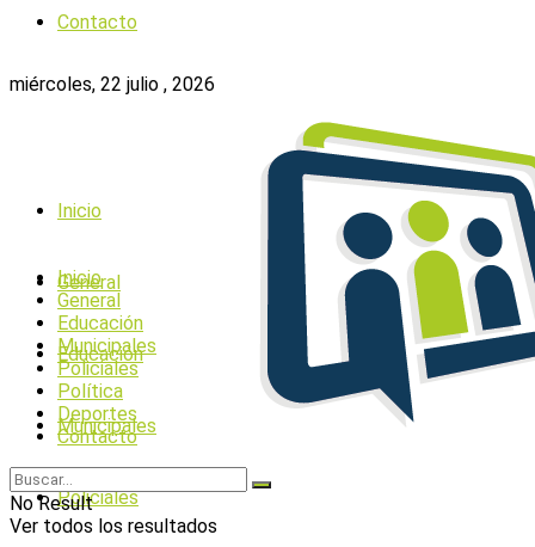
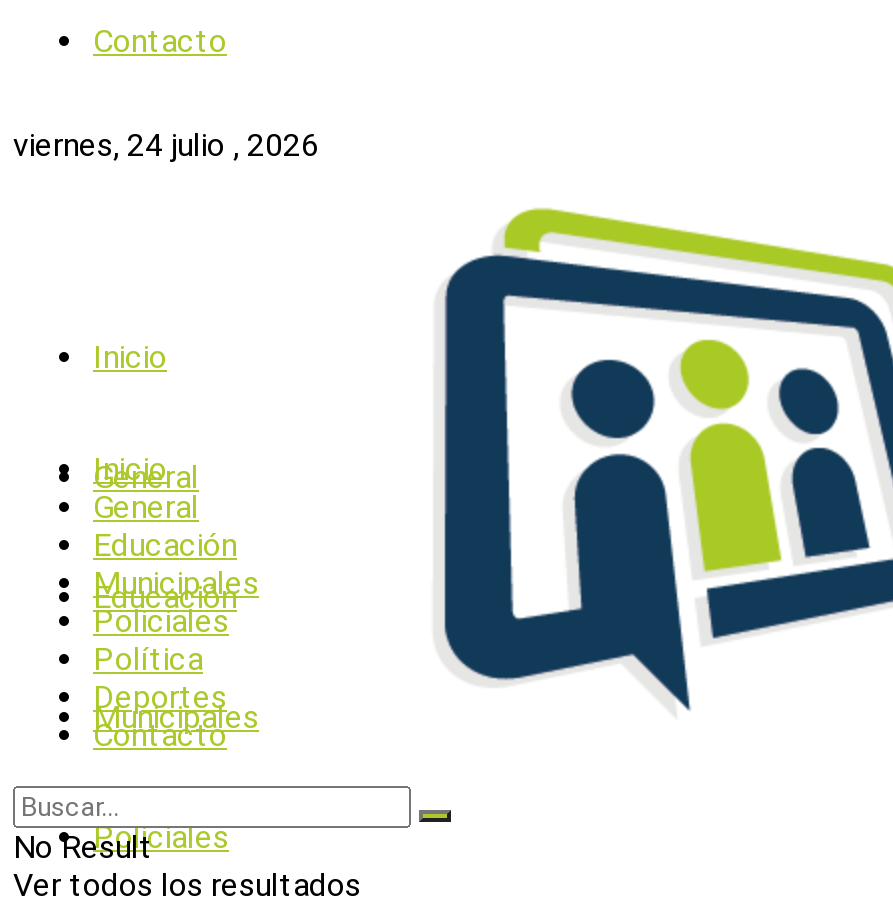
[10,73,215,96] miércoles, 22 julio , 2026 -> [13,126,319,164] viernes, 24 julio , 2026

